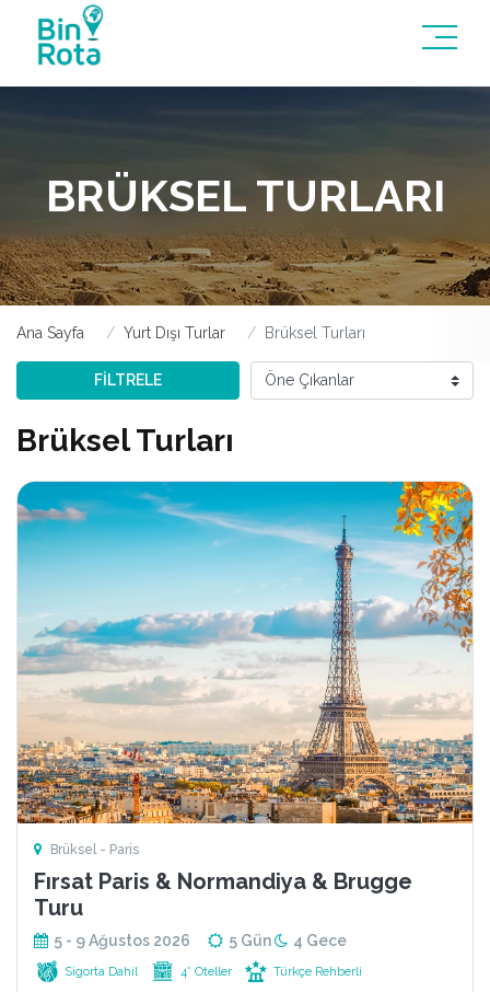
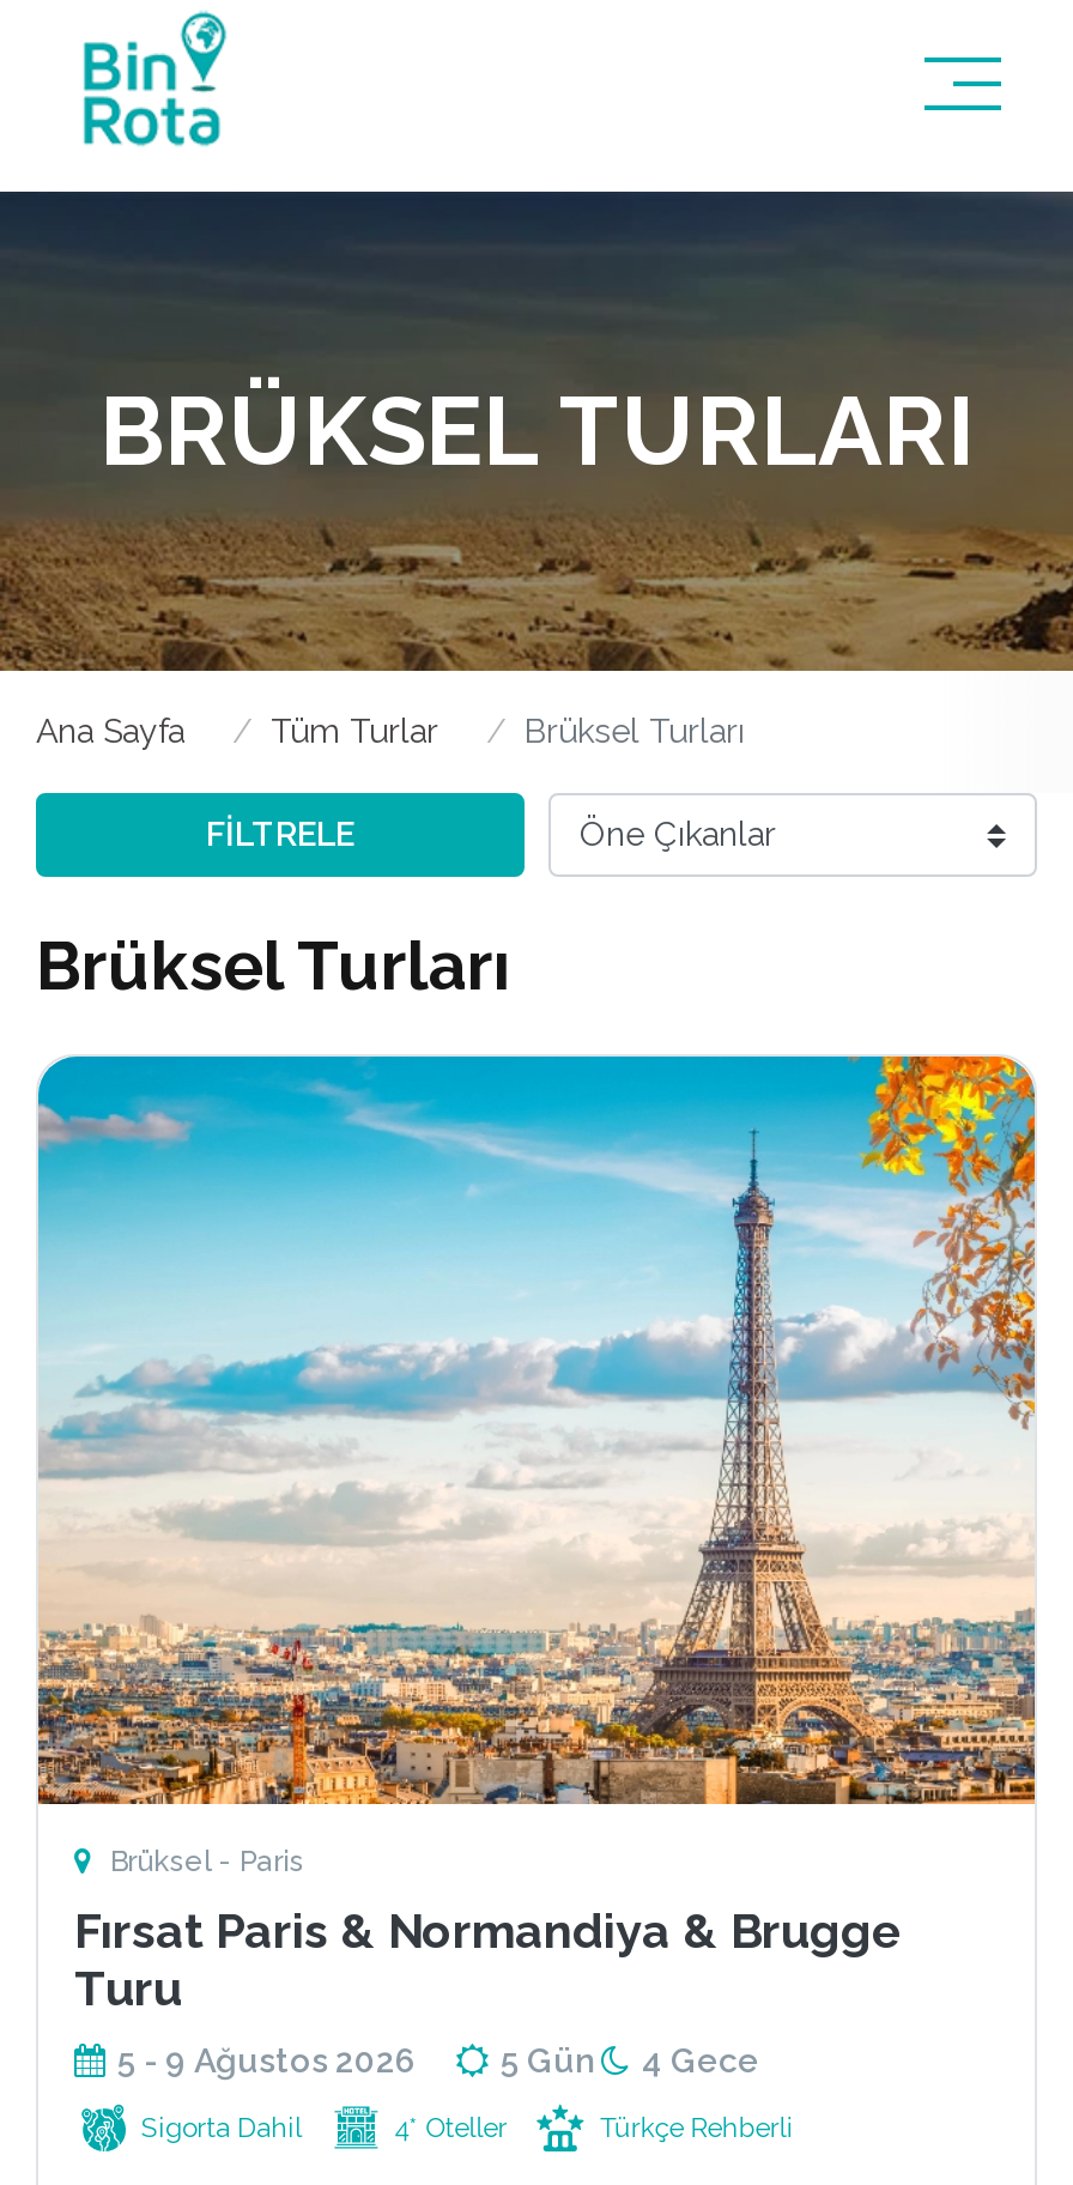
[124,324,225,342] Yurt Dışı Turlar -> [271,712,438,750] Tüm Turlar

